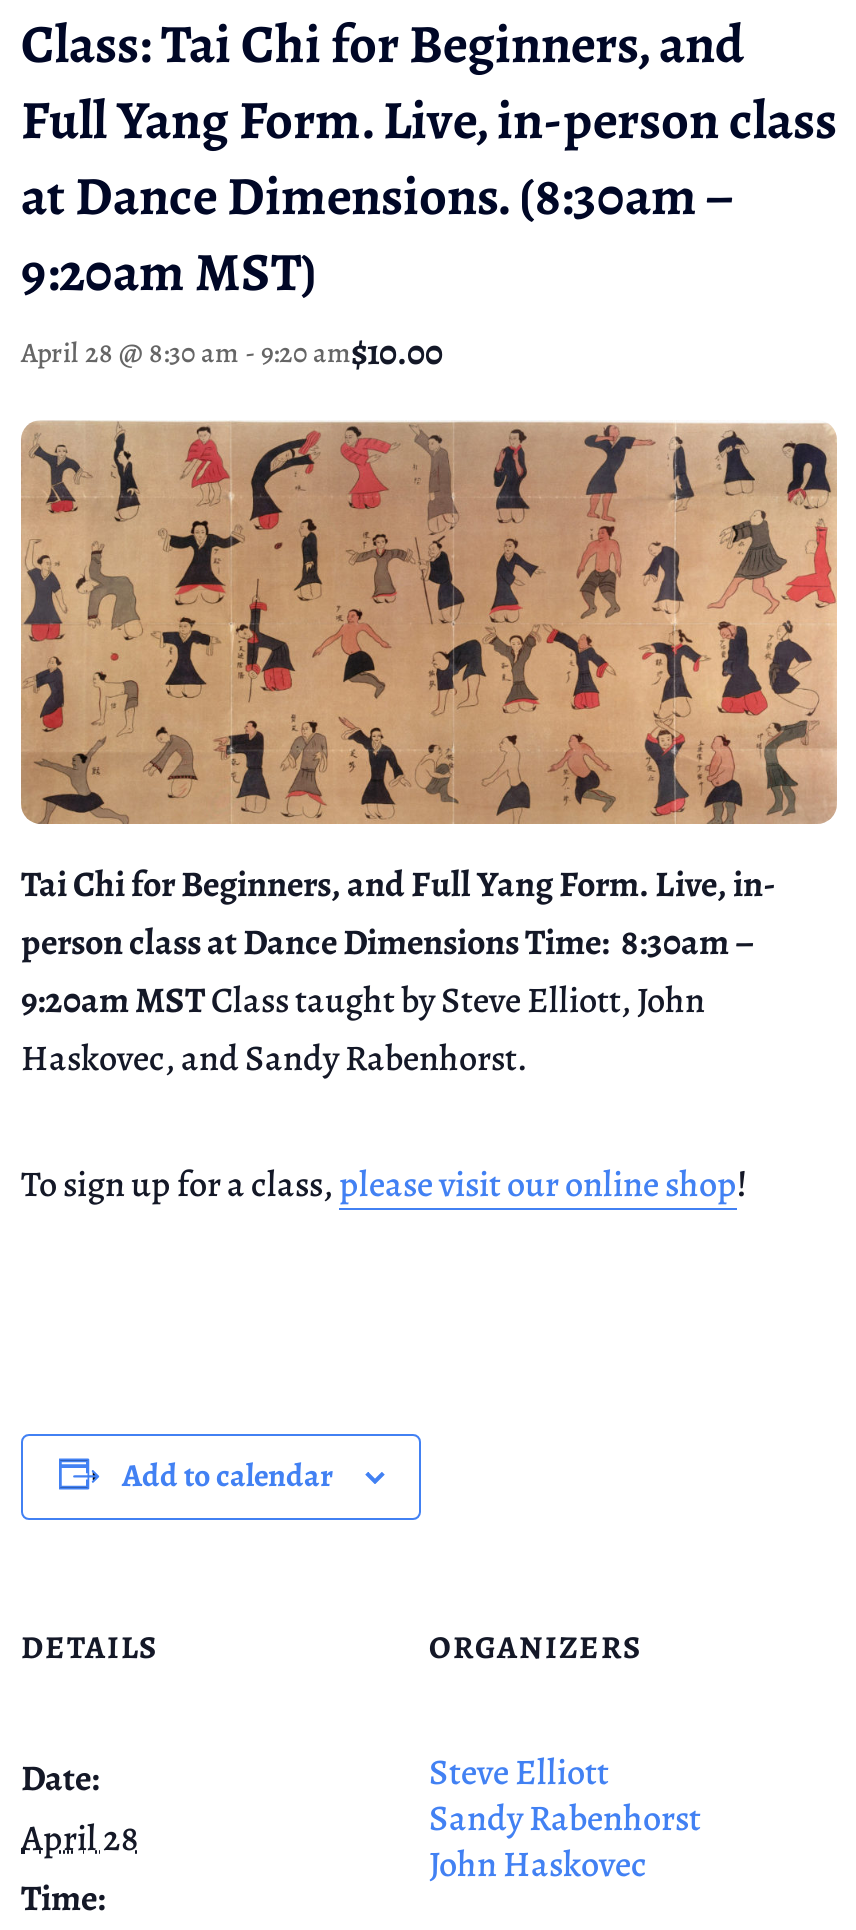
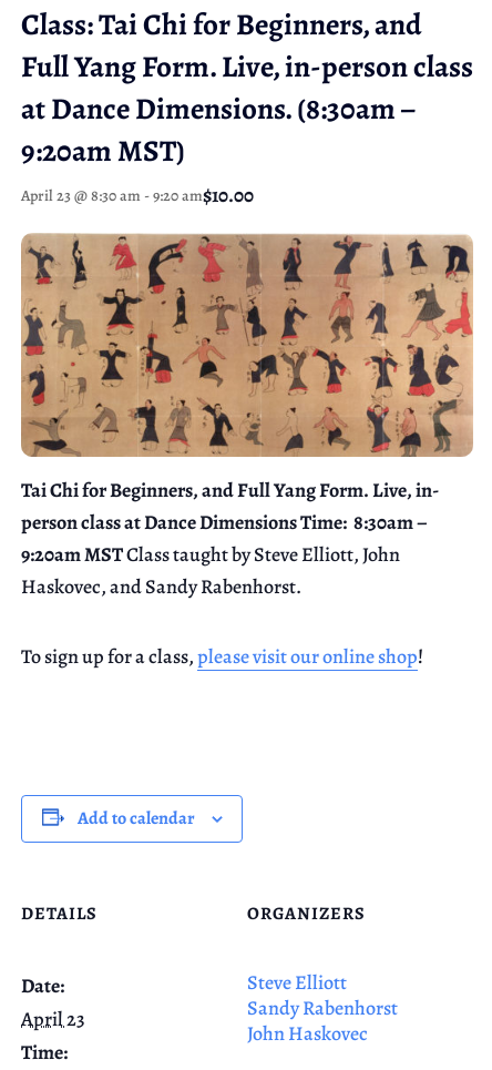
[21,328,443,376] April 28 @ 8:30 am -9:20 am$10.00 -> [21,182,254,208] April 23 @ 8:30 am -9:20 am$10.00
[21,1813,139,1861] April 28 -> [21,1005,85,1032] April 23

